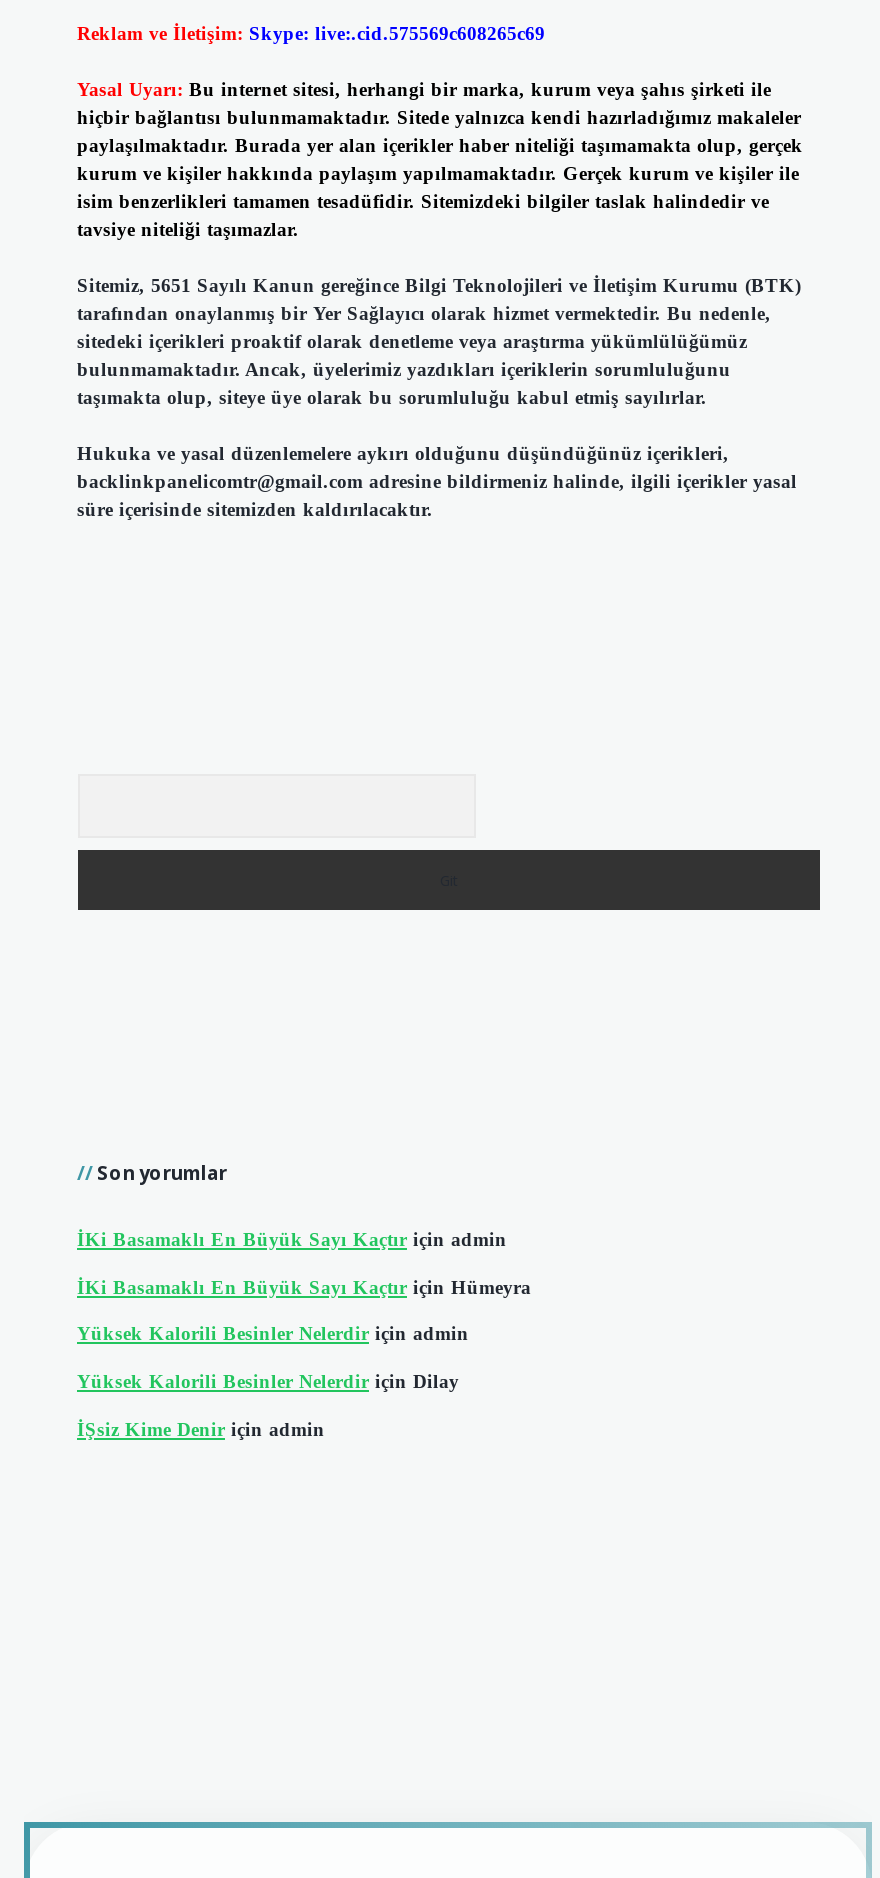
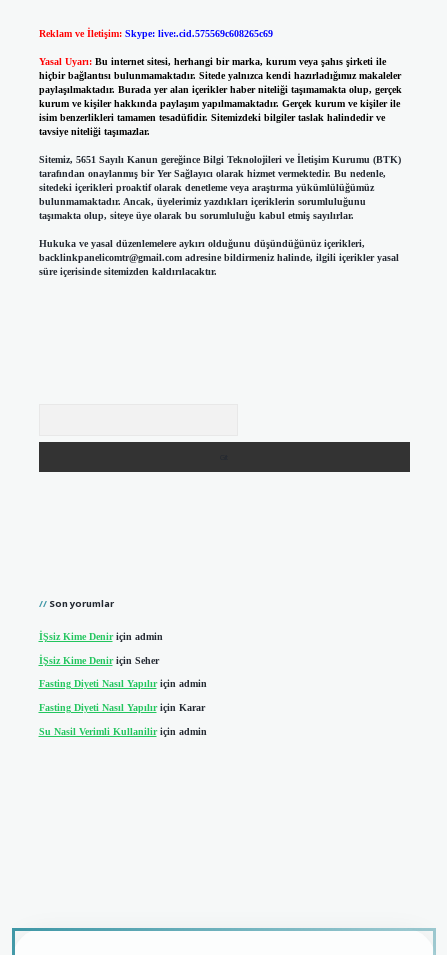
[77,1228,531,1392] İKi Basamaklı En Büyük Sayı Kaçtır için admin | İKi Basamaklı En Büyük Sayı Kaçtır için Hümeyra | Yüksek Kalorili Besinler Nelerdir için admin | Yüksek Kalorili Besinler Nelerdir için Dilay -> none
moved [77,1417,325,1439] -> [38,631,162,642]: İŞsiz Kime Denir için admin
none -> [38,655,206,736] İŞsiz Kime Denir için Seher | Fasting Diyeti Nasıl Yapılır için admin | Fasting Diyeti Nasıl Yapılır için Karar | Su Nasil Verimli Kullanilir için admin

